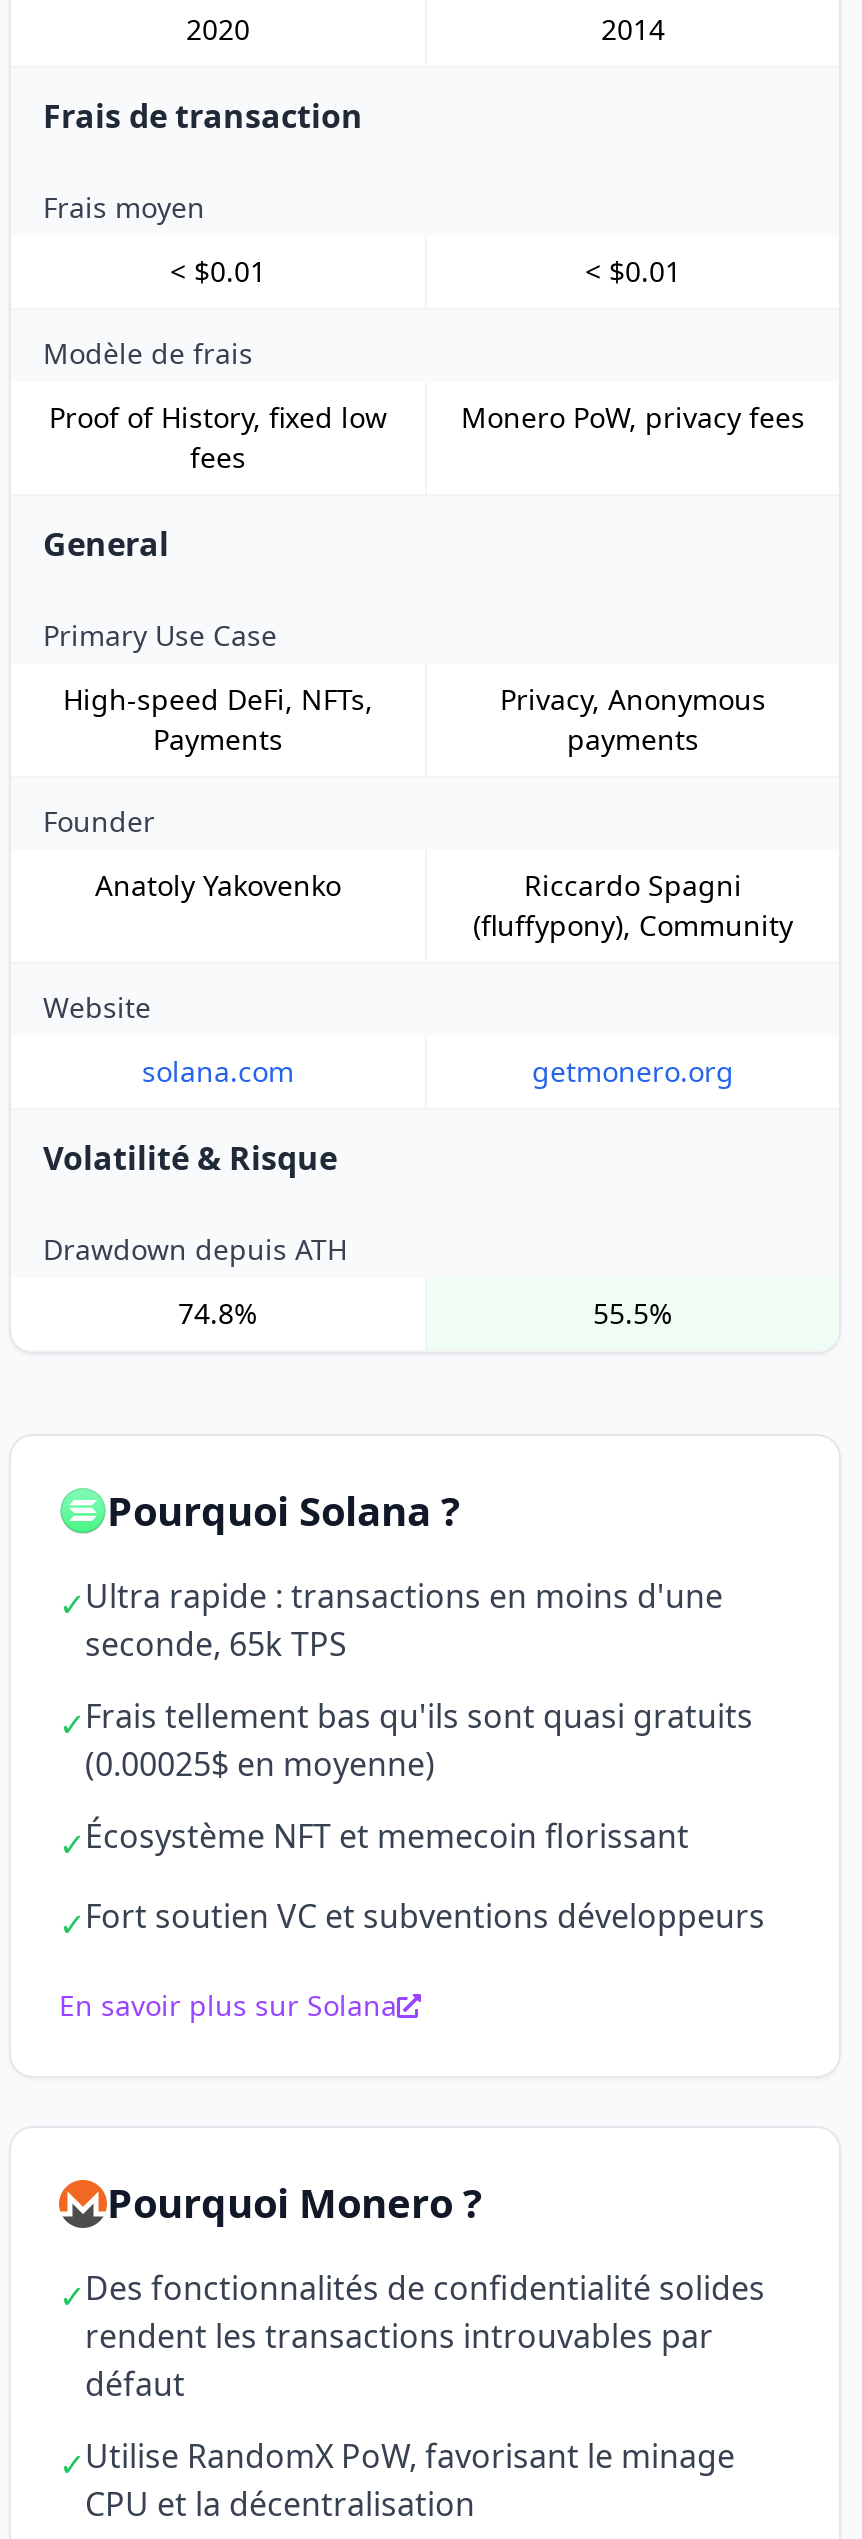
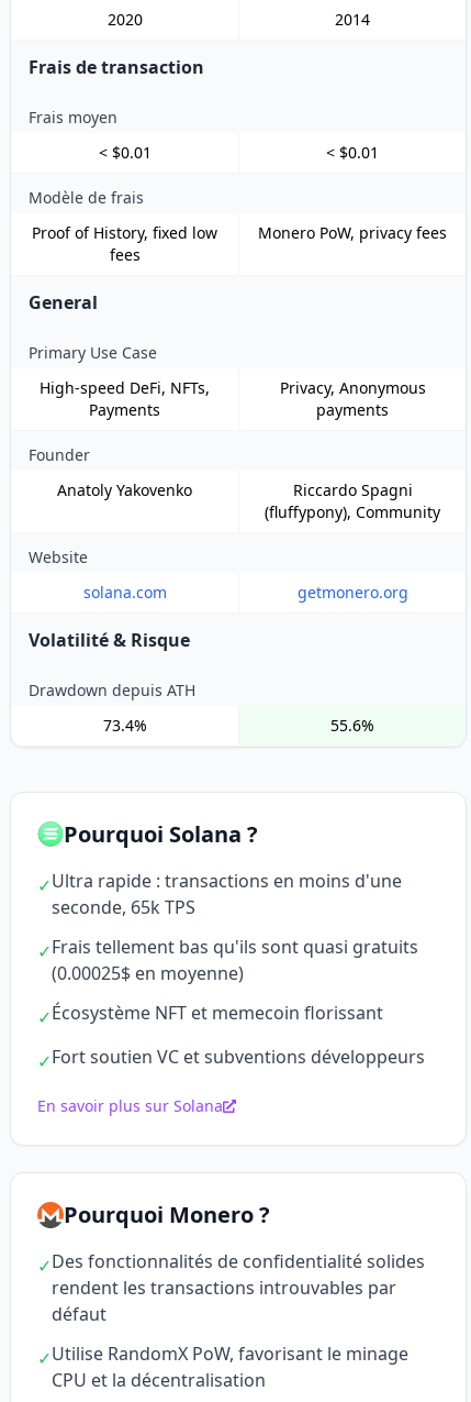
[178,1294,258,1332] 74.8% -> [103,715,147,736] 73.4%
[593,1294,673,1332] 55.5% -> [330,715,374,736] 55.6%

